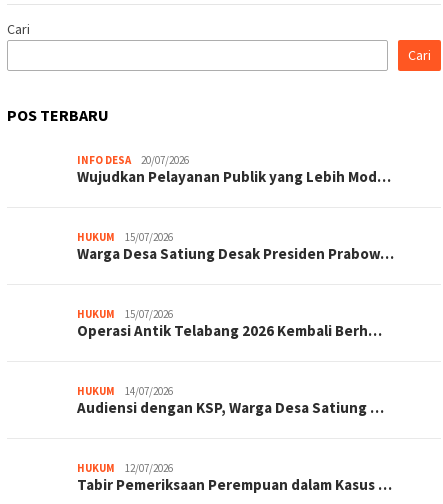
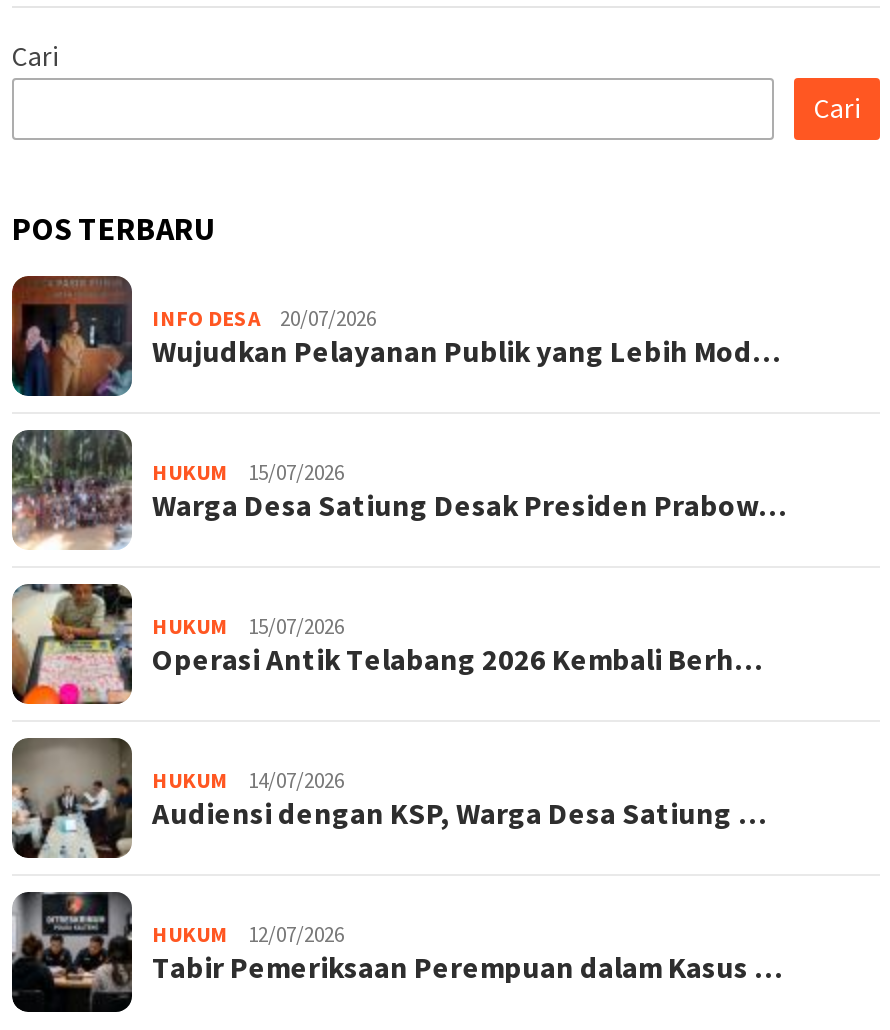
none -> [10,274,134,398] [image]
none -> [10,428,134,552] [image]
none -> [10,582,134,706] [image]
none -> [10,736,134,860] [image]
none -> [10,890,134,1014] [image]

